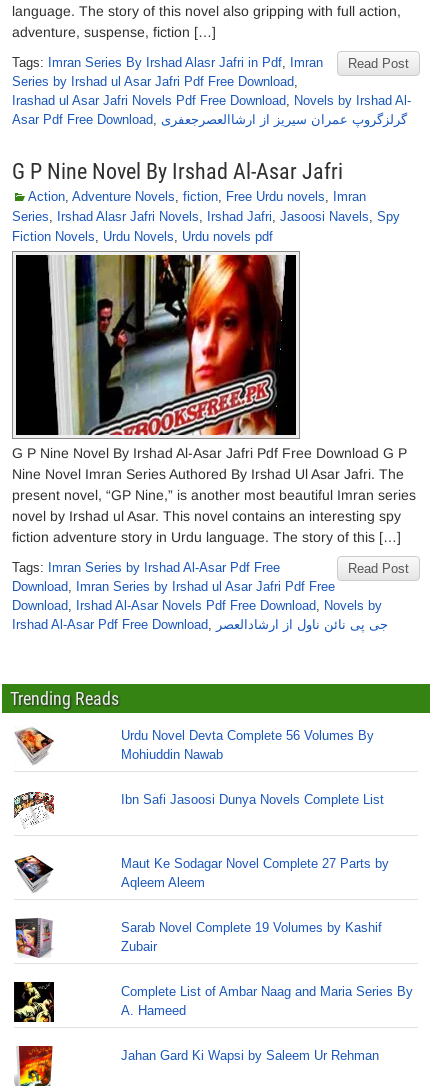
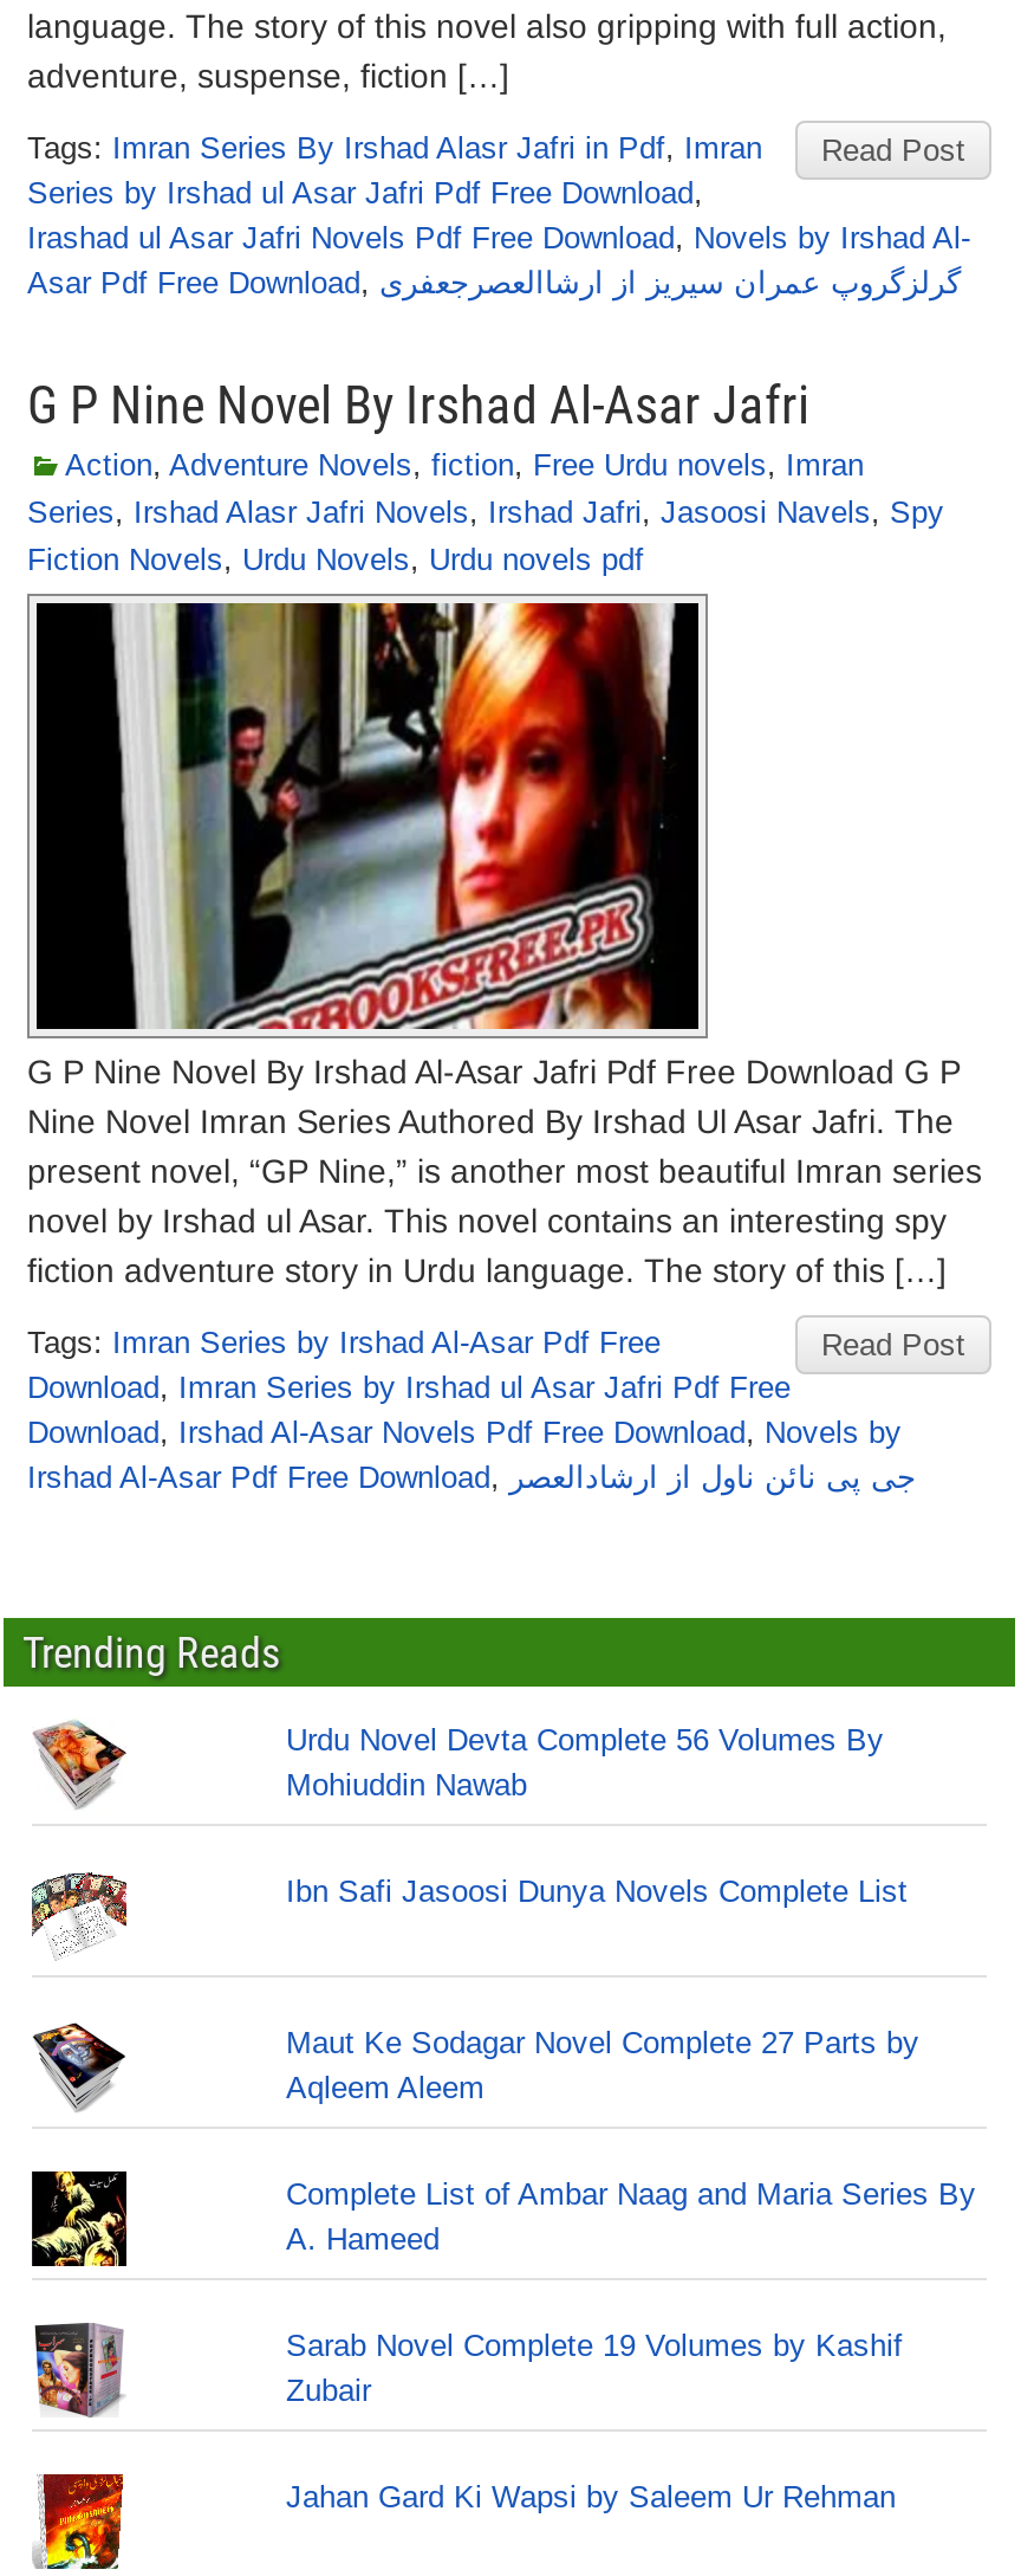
moved [121,920,382,954] -> [286,2328,903,2408]: Sarab Novel Complete 19 Volumes by Kashif | Zubair
moved [121,984,413,1018] -> [286,2176,976,2257]: Complete List of Ambar Naag and Maria Series By | A. Hameed

